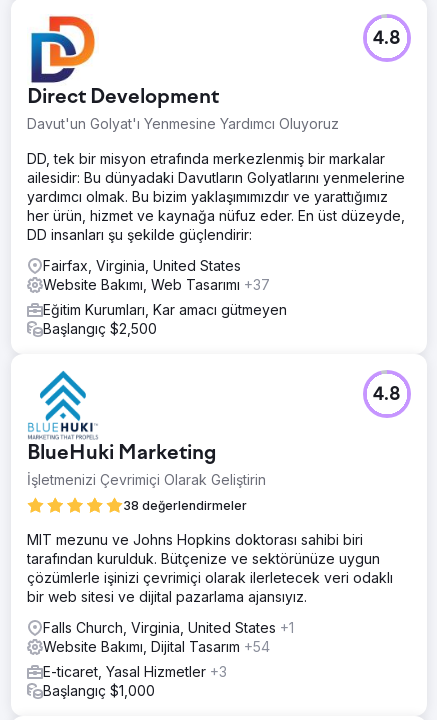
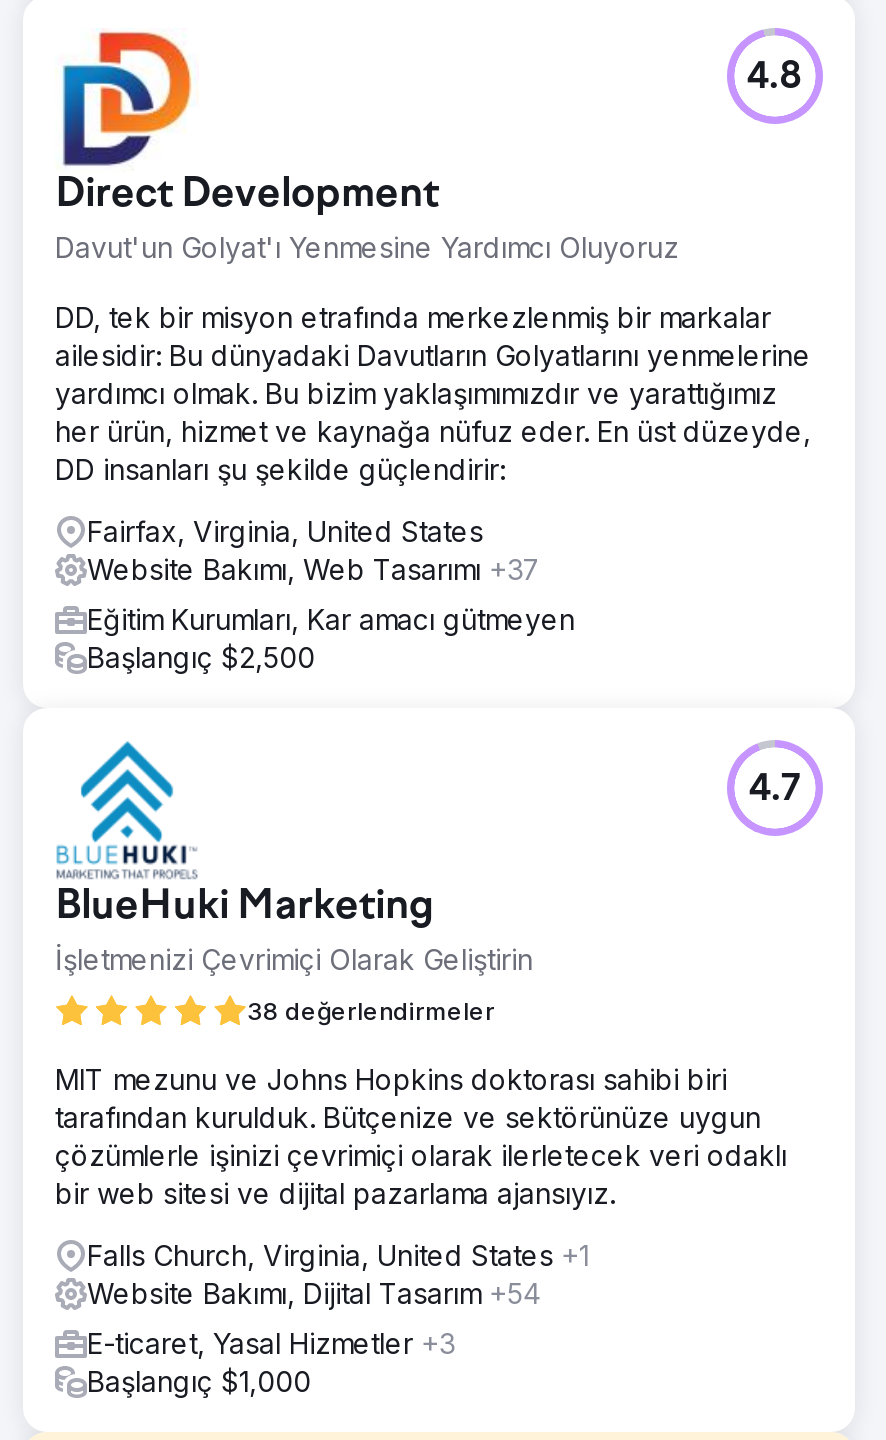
[373,386,401,405] 4.8 -> [749,772,801,810] 4.7

